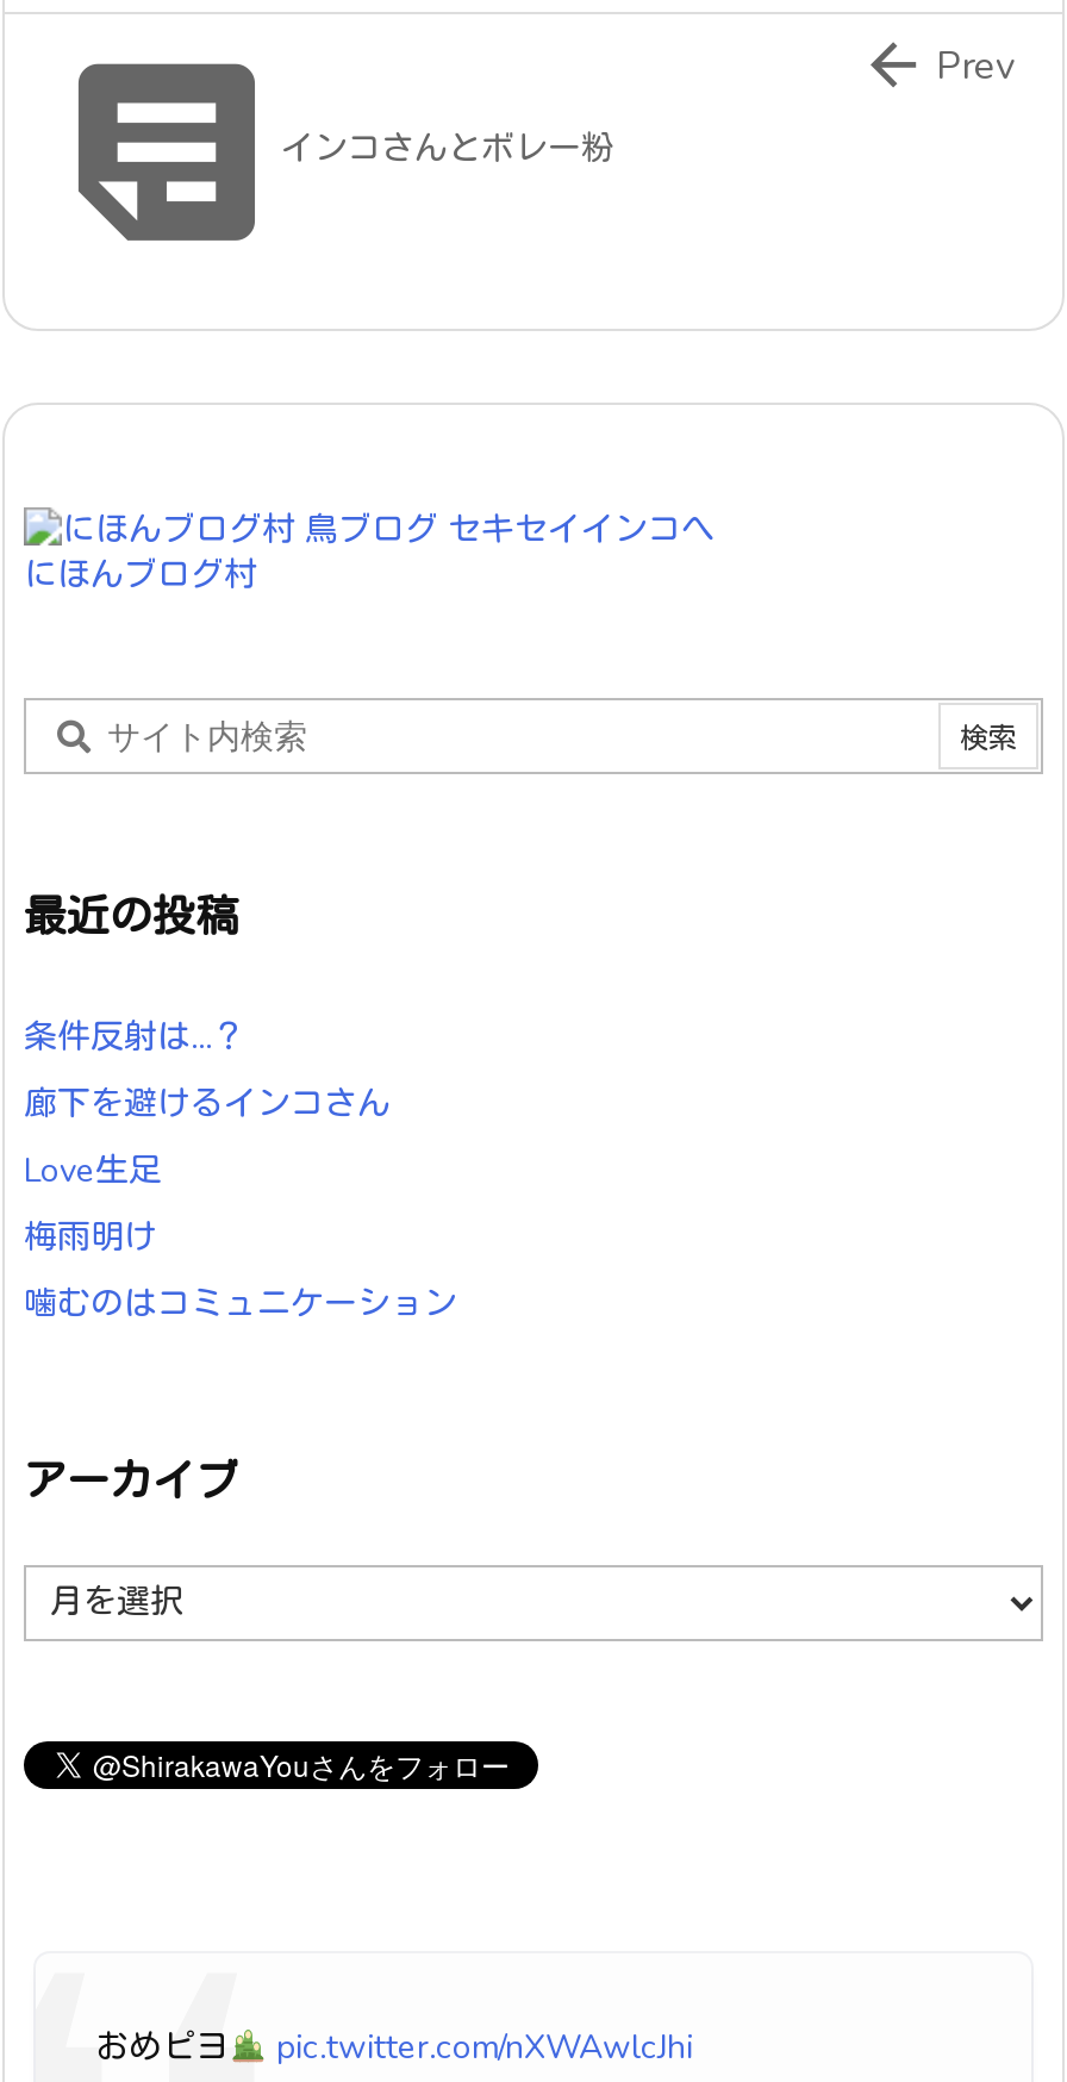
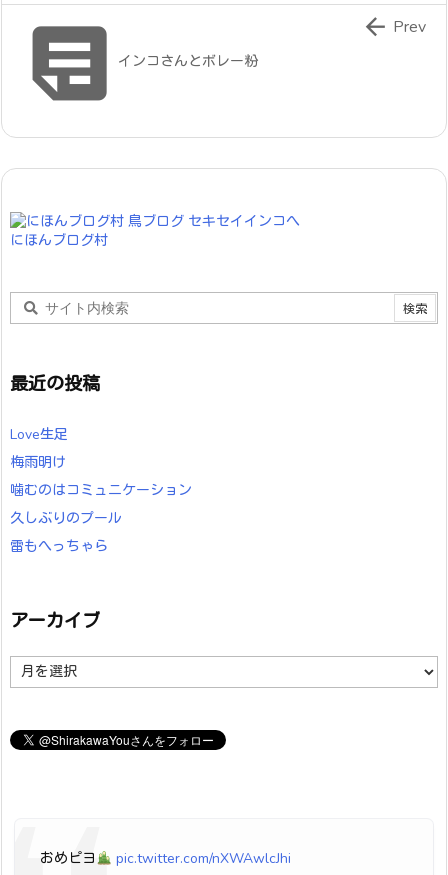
[24,1015,391,1127] 条件反射は…？ | 廊下を避けるインコさん -> none
moved [24,1148,457,1327] -> [10,425,192,500]: Love生足 | 梅雨明け | 噛むのはコミュニケーション
none -> [10,509,122,556] 久しぶりのプール | 雷もへっちゃら

